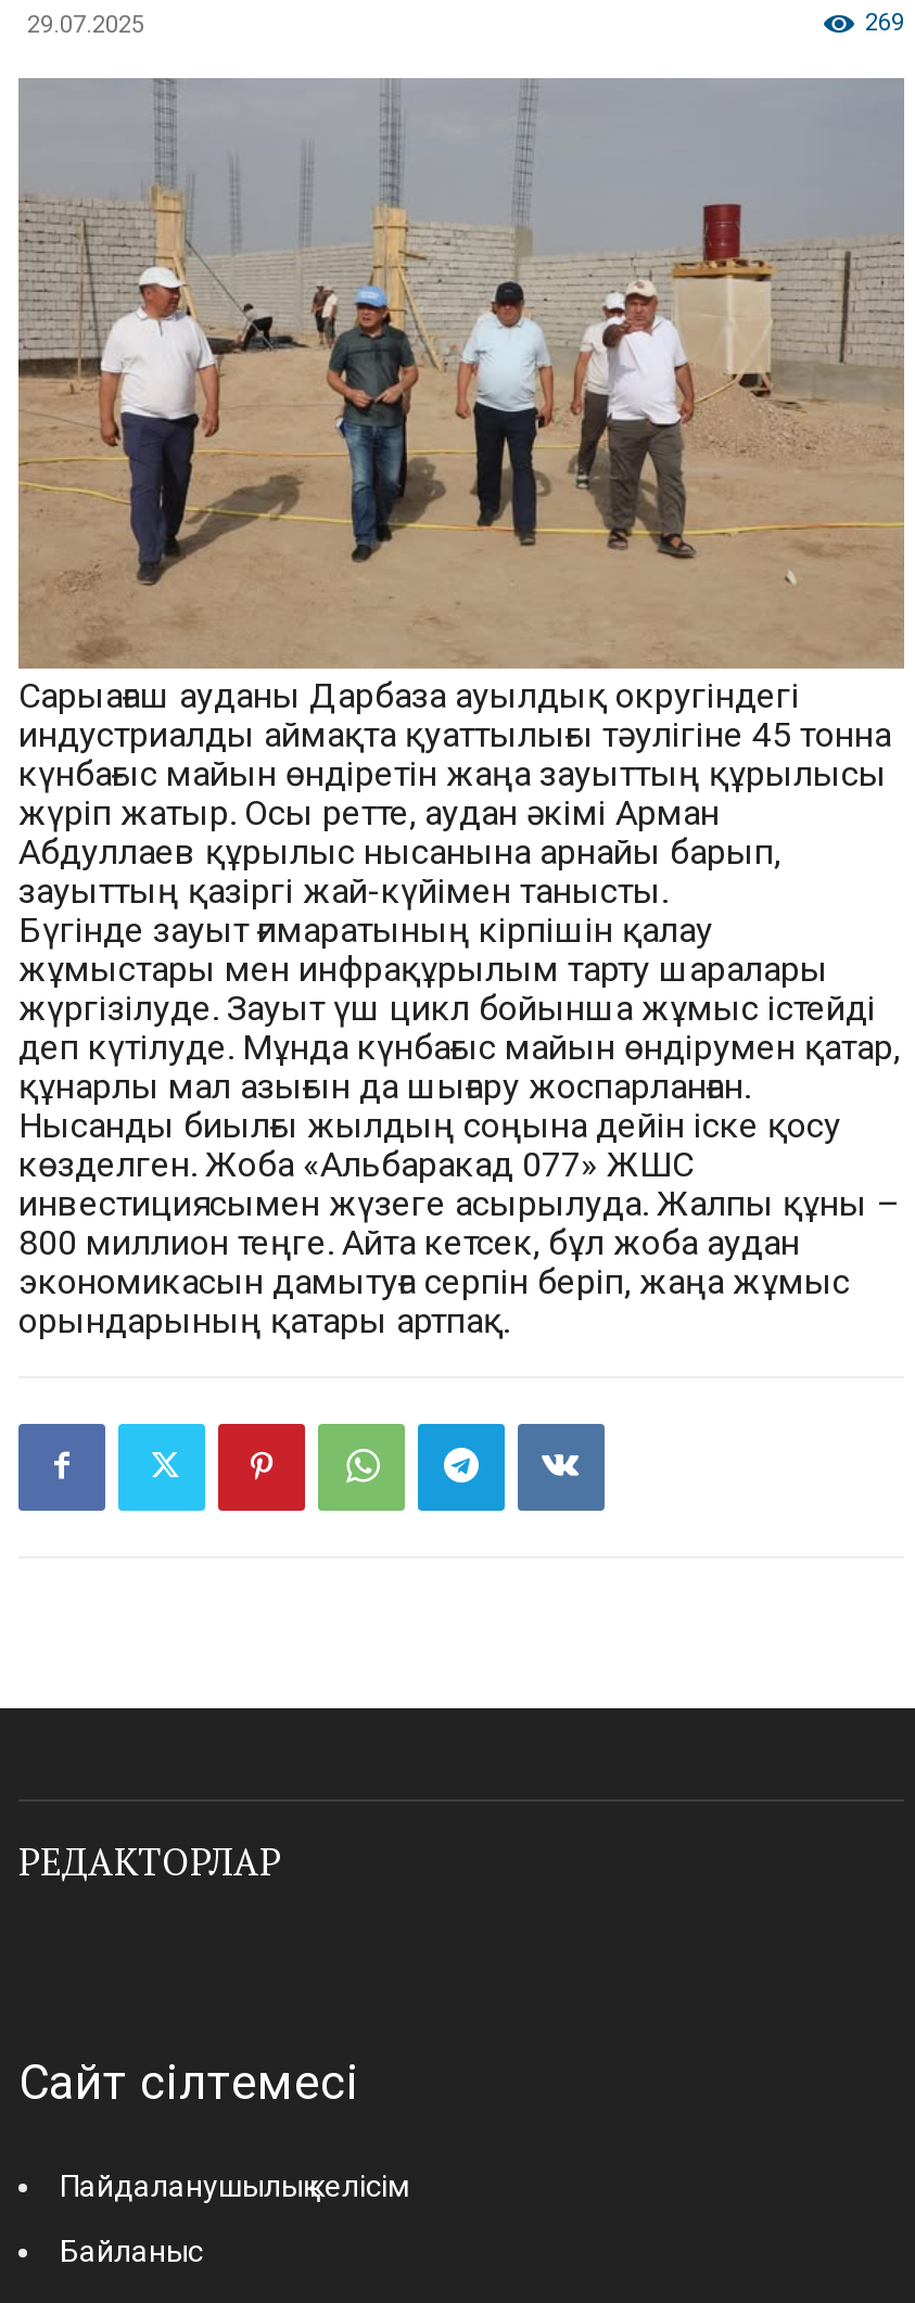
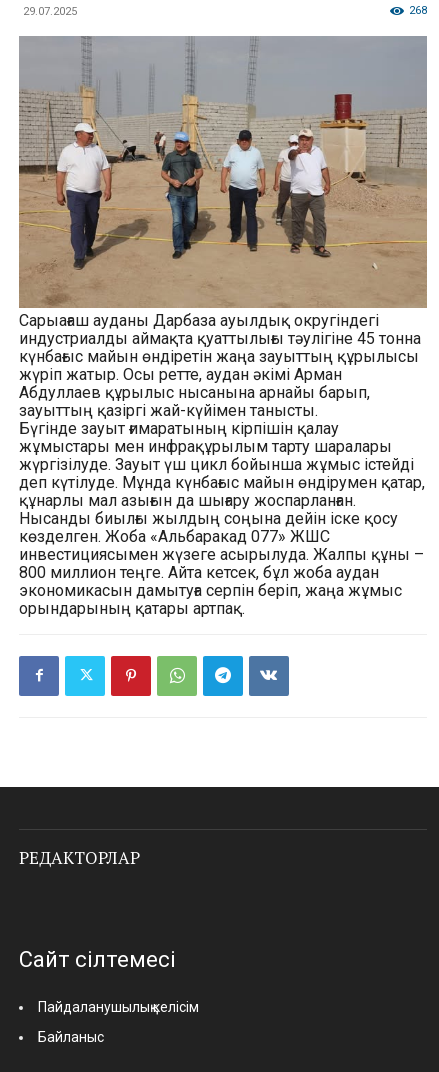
[865,9,904,37] 269 -> [409,4,427,17] 268

